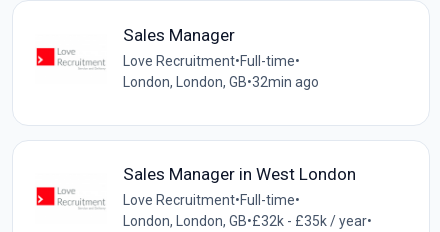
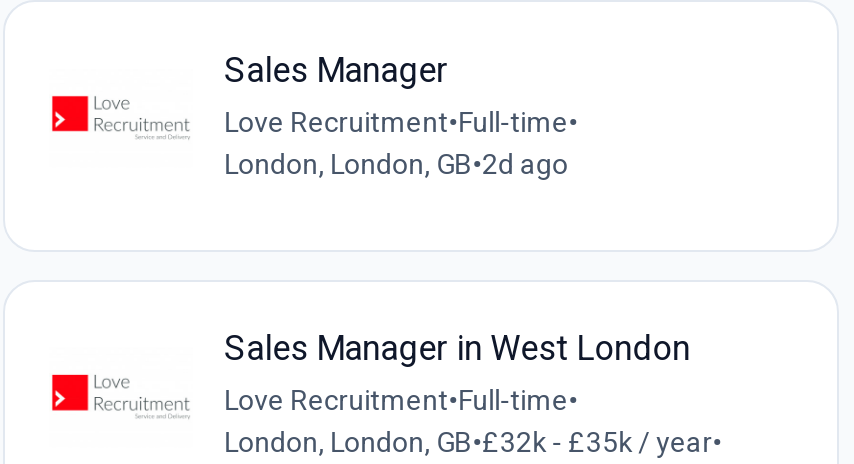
[123,74,319,90] London, London, GB•32min ago -> [224,148,568,180] London, London, GB•2d ago

